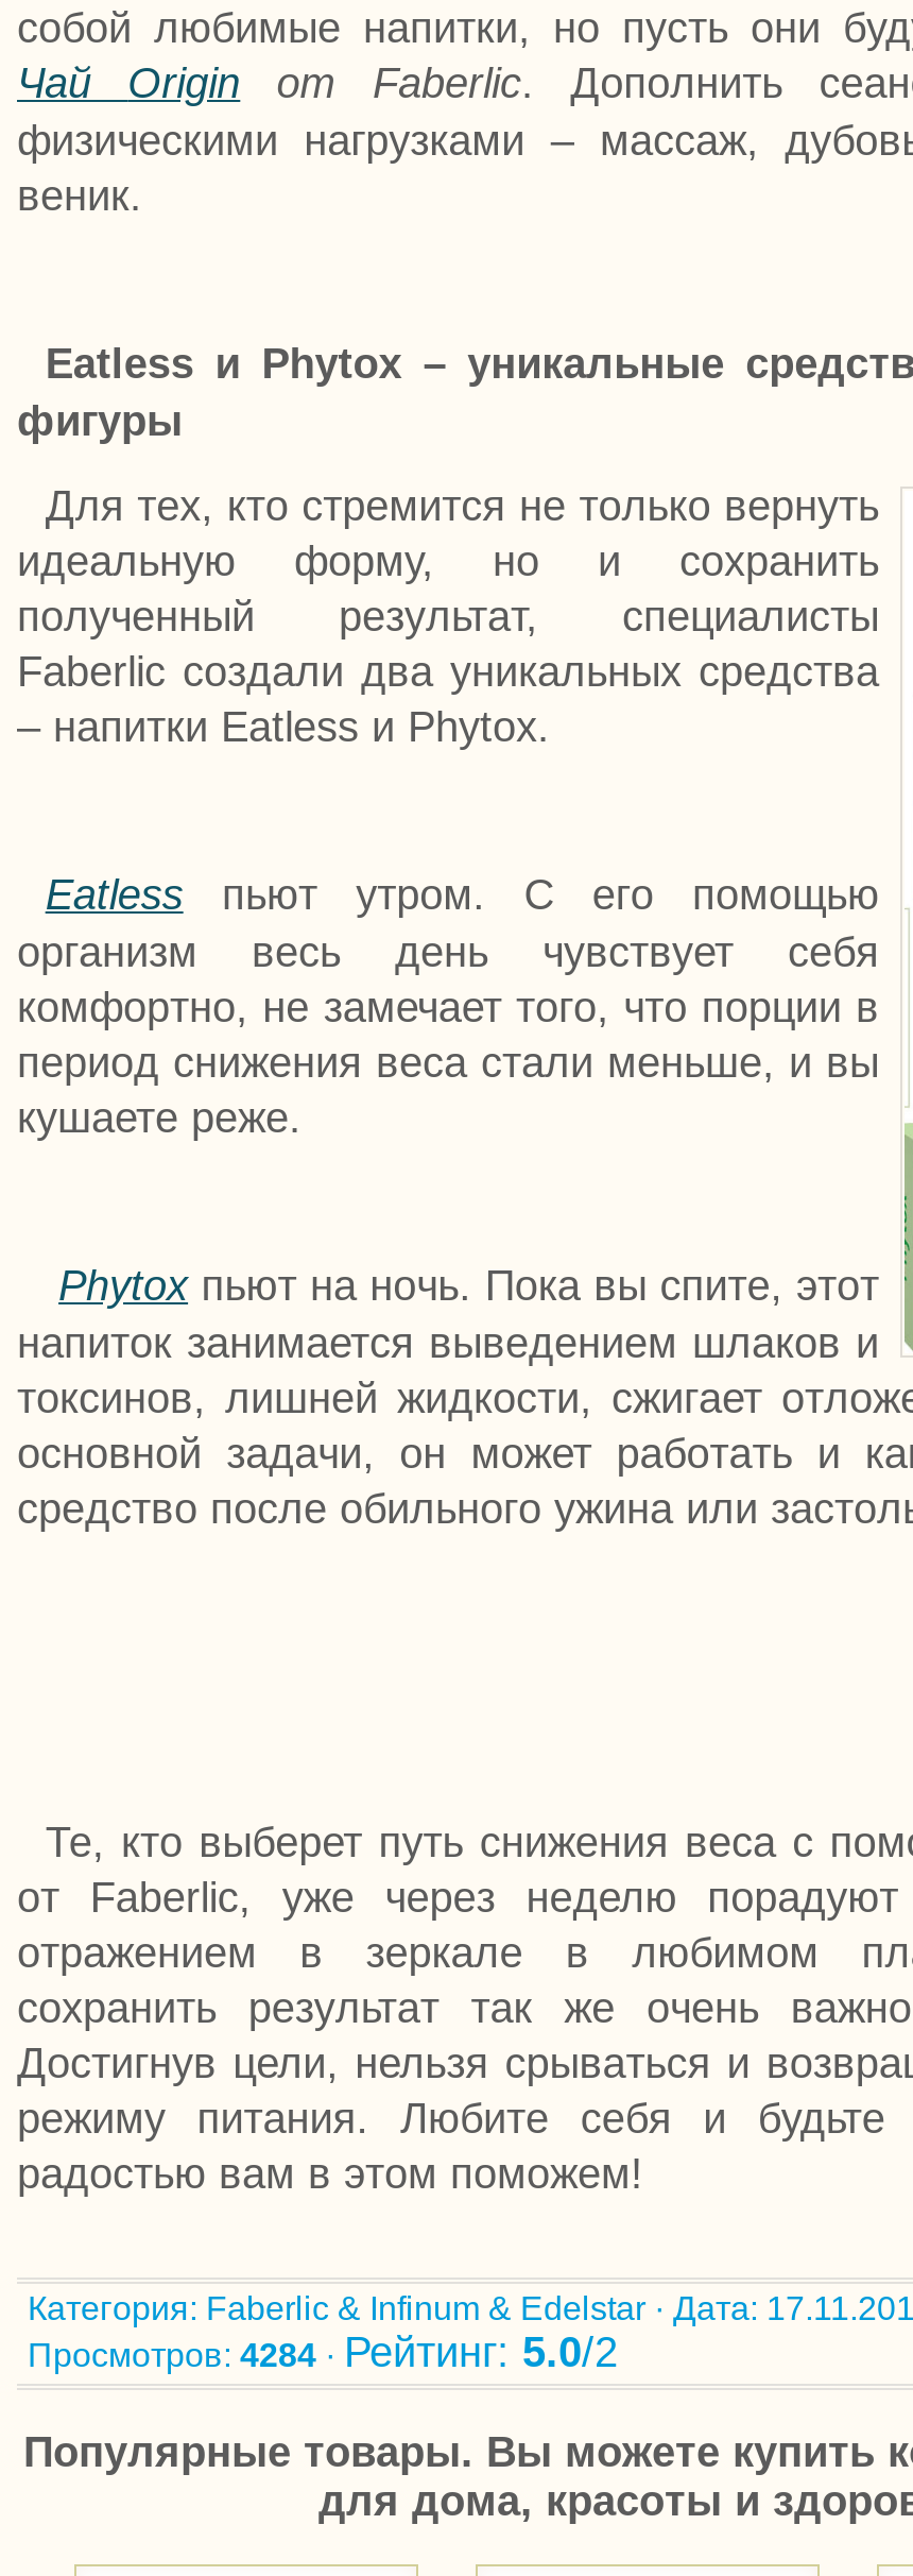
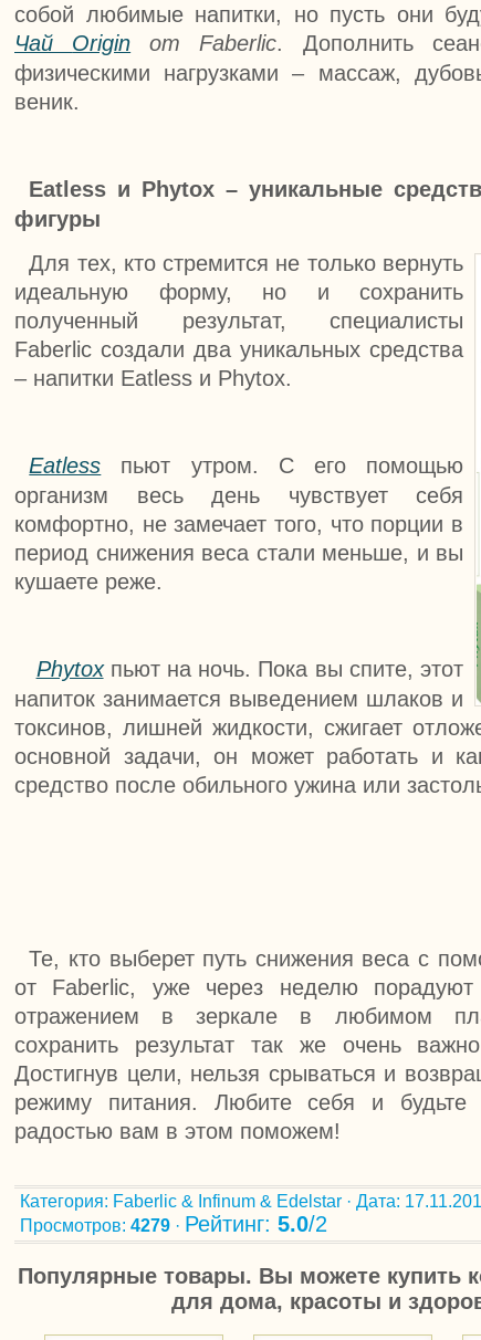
[28,2329,618,2376] Просмотров: 4284 · Рейтинг: 5.0/2 -> [20,1212,327,1236] Просмотров: 4279 · Рейтинг: 5.0/2

